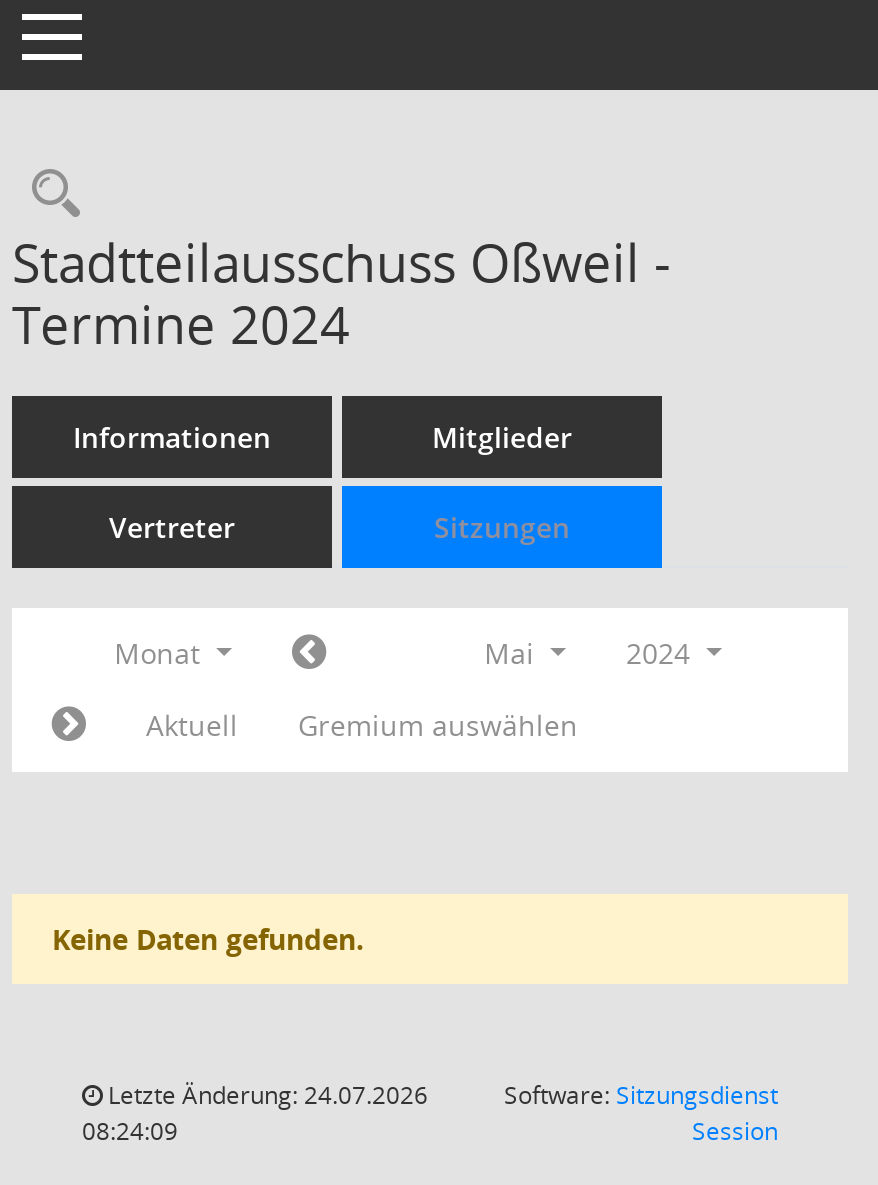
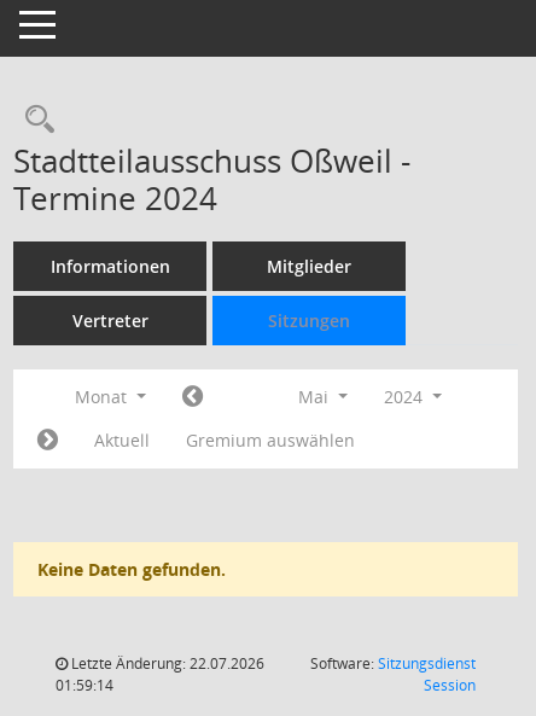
[102,1078,428,1112] Letzte Änderung: 24.07.2026 -> [68,653,264,674] Letzte Änderung: 22.07.2026
[82,1114,178,1148] 08:24:09 -> [56,675,113,695] 01:59:14

